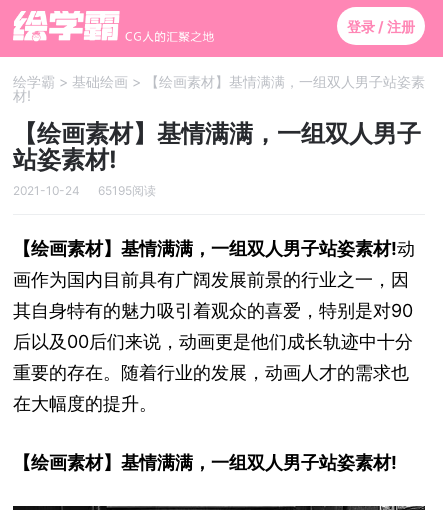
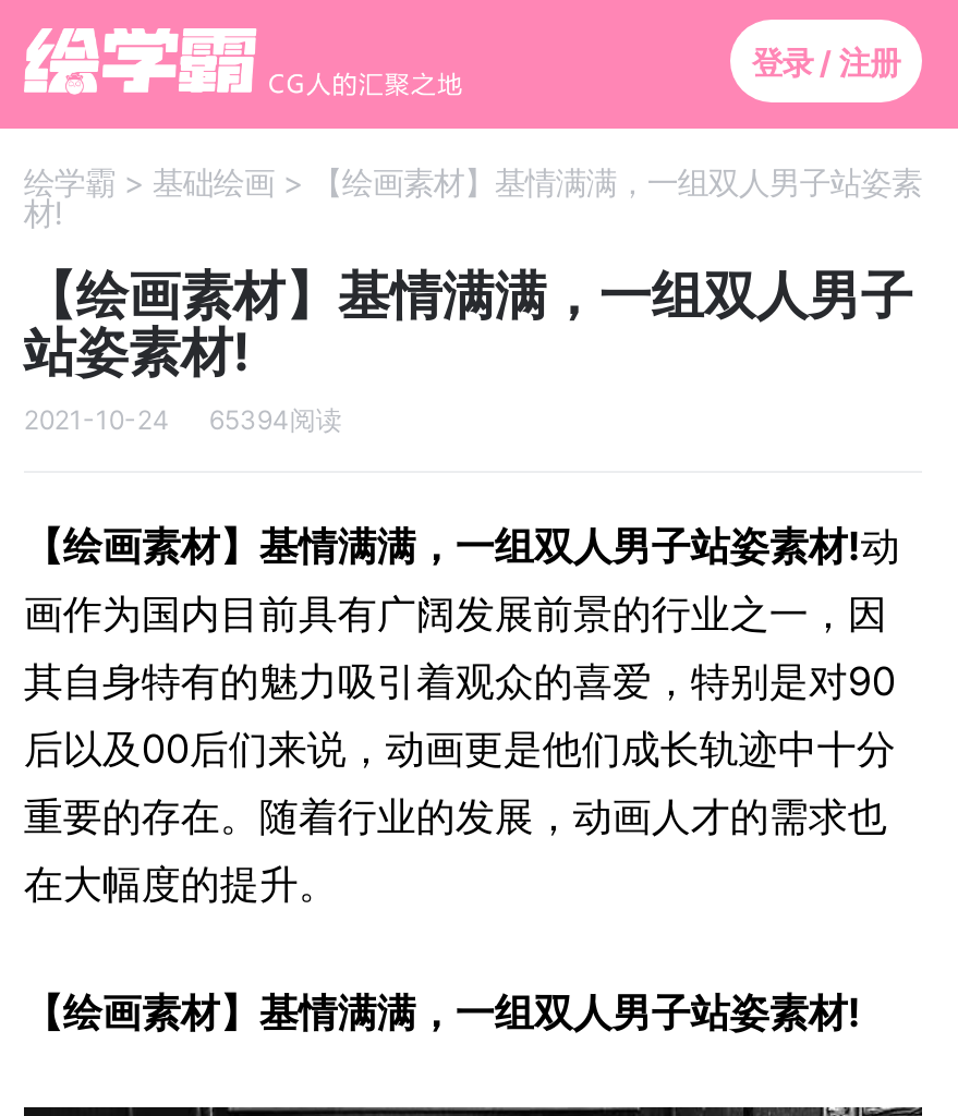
[13,183,156,198] 2021-10-24 65195阅读 -> [24,403,342,436] 2021-10-24 65394阅读

